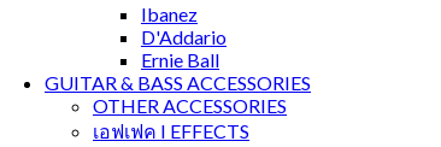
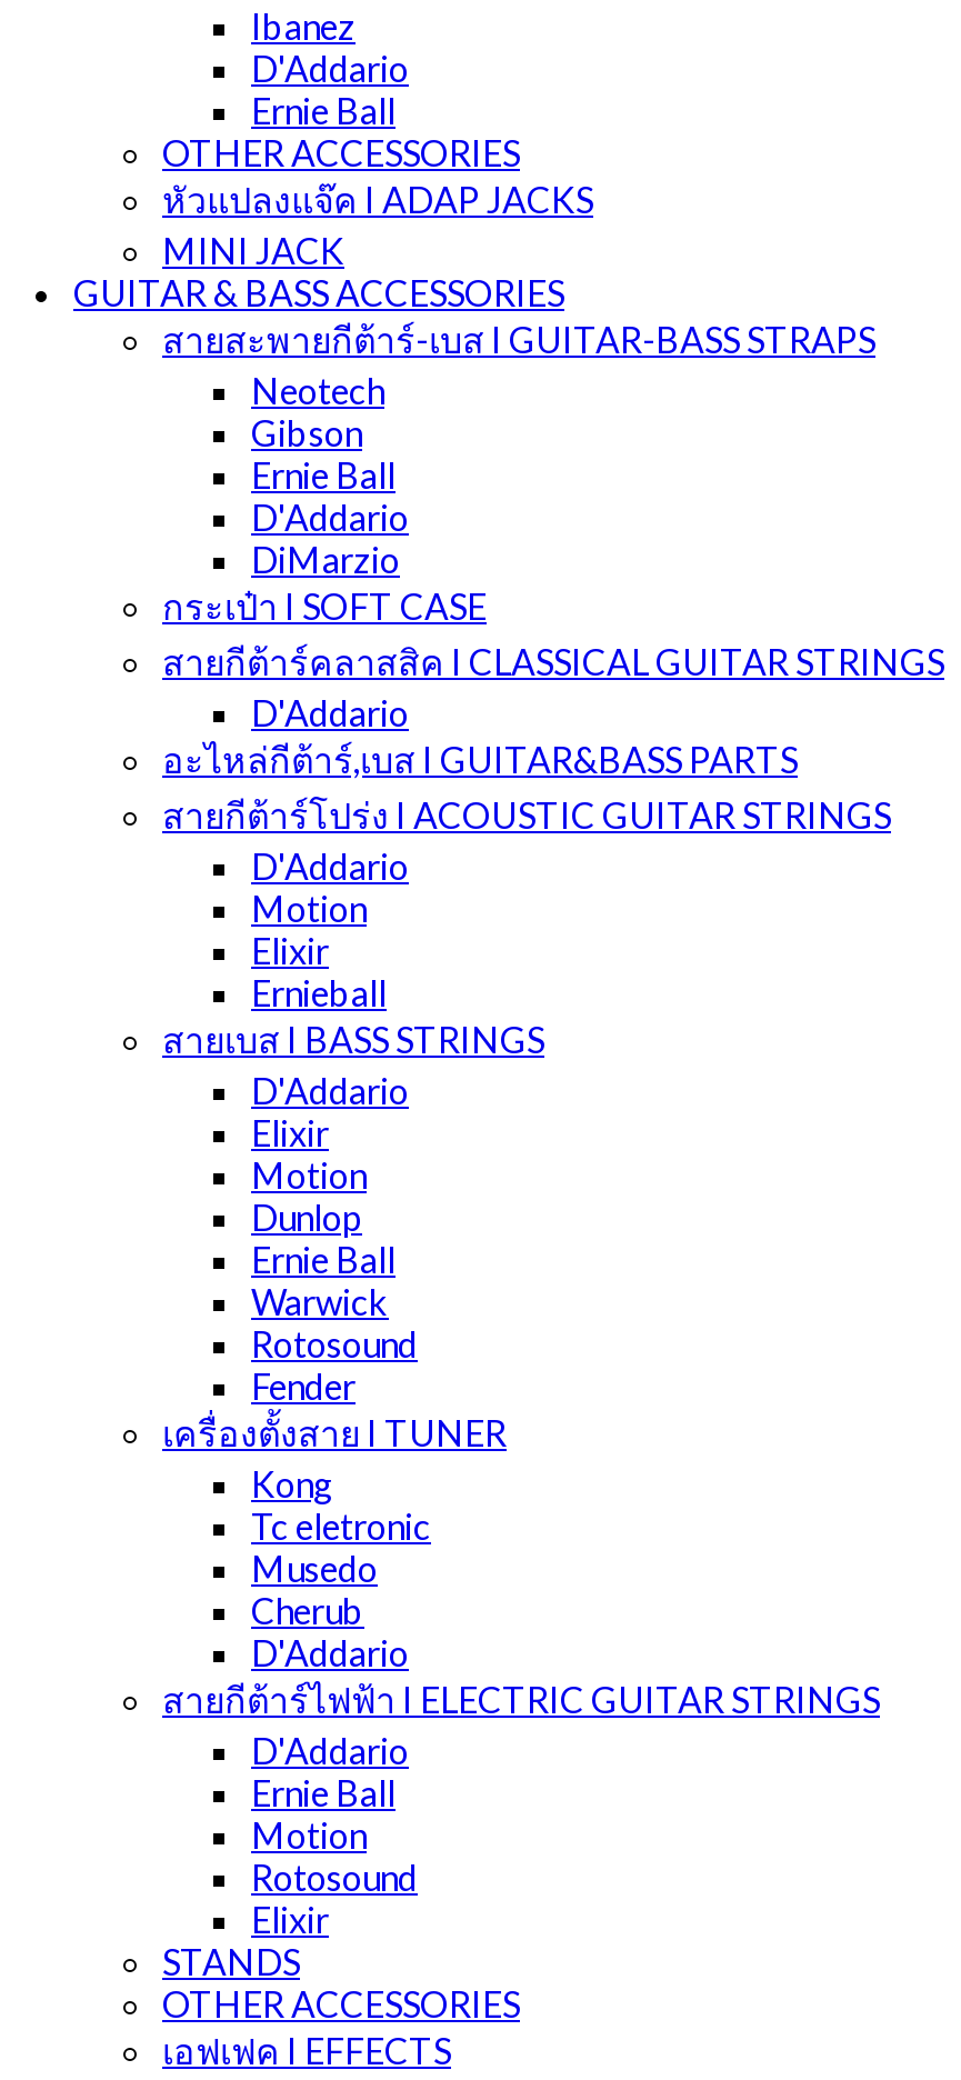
none -> [162,131,593,271] OTHER ACCESSORIES | หัวแปลงแจ๊ค I ADAP JACKS | MINI JACK
none -> [162,318,944,1982] สายสะพายกีต้าร์-เบส I GUITAR-BASS STRAPS | Neotech | Gibson | Ernie Ball | D'Addario | DiMarzio | กระเป๋า I SOFT CASE | สายกีต้าร์คลาสสิค I CLASSICAL GUITAR STRINGS | D'Addario | อะไหล่กีต้าร์,เบส I GUITAR&BASS PARTS | สายกีต้าร์โปร่ง I ACOUSTIC GUITAR STRINGS | D'Addario | Motion | Elixir | Ernieball | สายเบส I BASS STRINGS | D'Addario | Elixir | Motion | Dunlop | Ernie Ball | Warwick | Rotosound | Fender | เครื่องตั้งสาย I TUNER | Kong | Tc eletronic | Musedo | Cherub | D'Addario | สายกีต้าร์ไฟฟ้า I ELECTRIC GUITAR STRINGS | D'Addario | Ernie Ball | Motion | Rotosound | Elixir | STANDS

